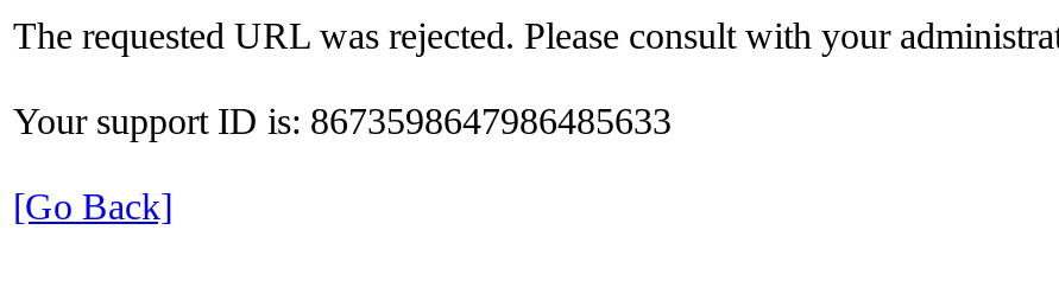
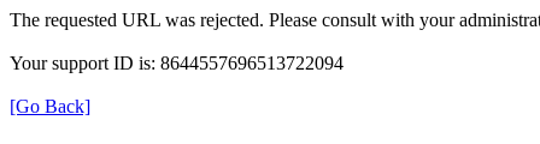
[13,101,672,141] Your support ID is: 8673598647986485633 -> [10,53,344,73] Your support ID is: 8644557696513722094

